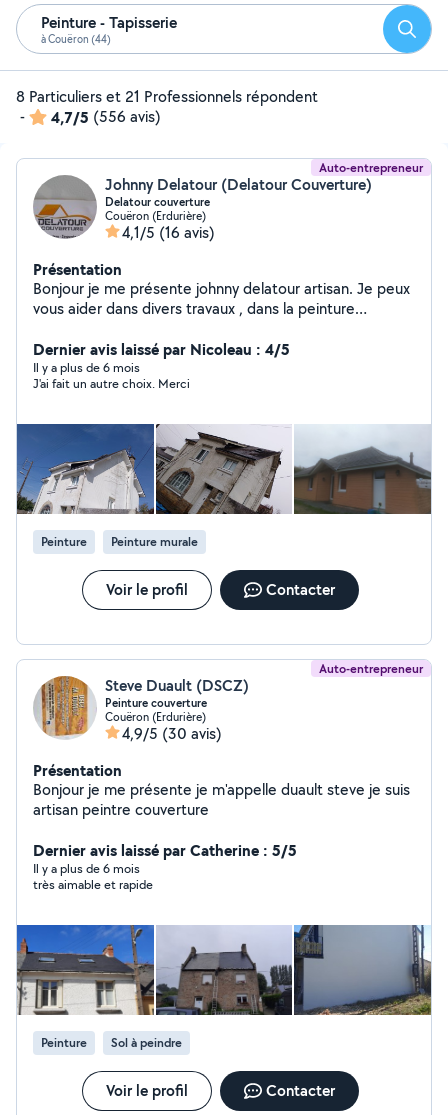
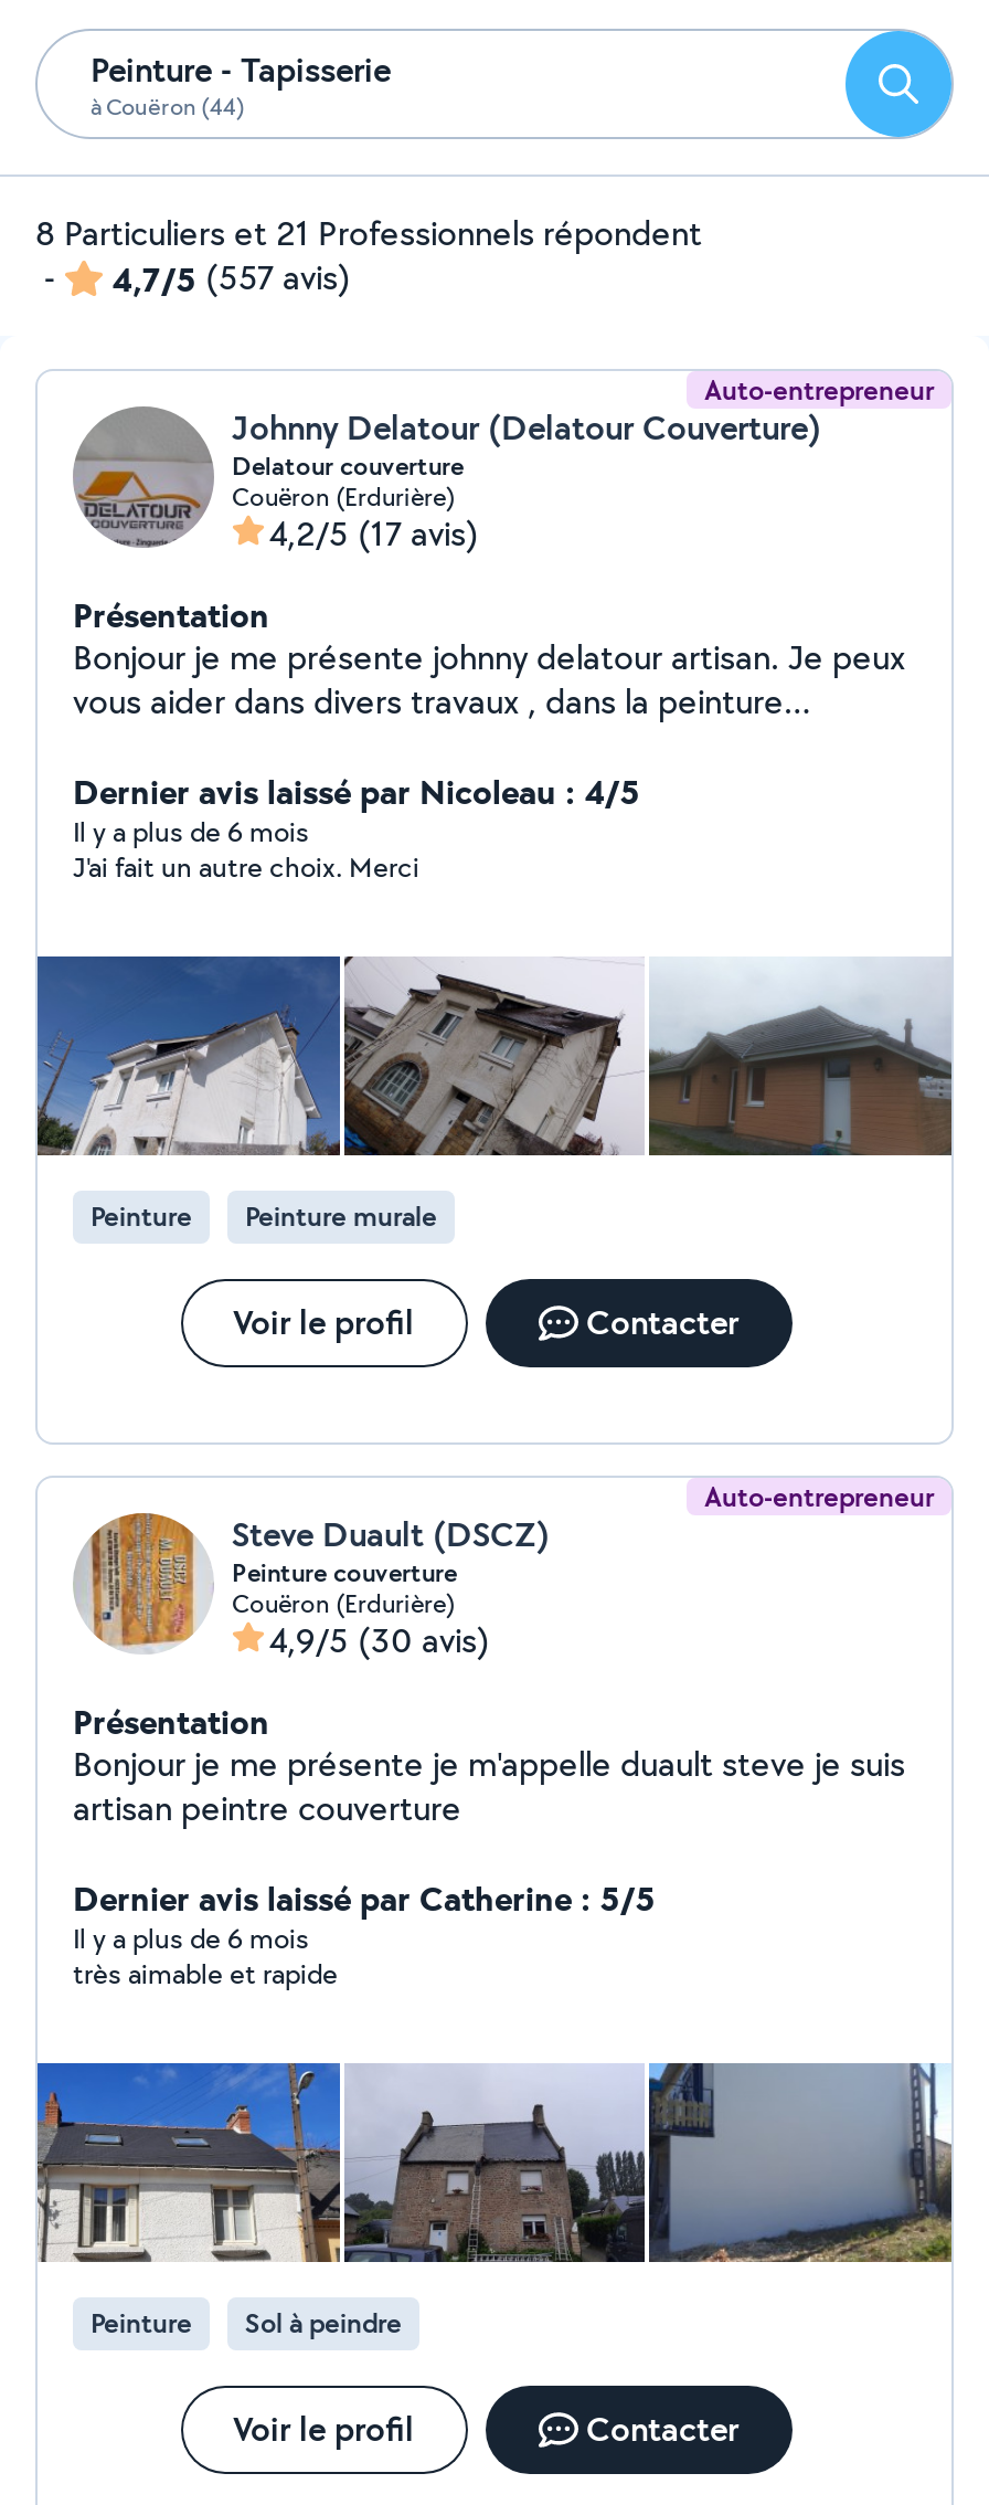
[51,106,161,128] 4,7/5 (556 avis) -> [113,254,351,303] 4,7/5 (557 avis)
[122,222,215,243] 4,1/5 (16 avis) -> [269,510,479,557] 4,2/5 (17 avis)

